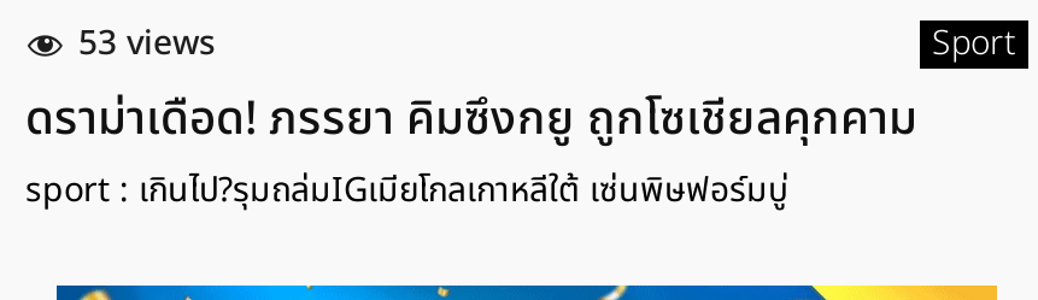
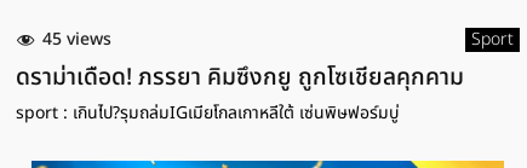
[78,18,216,69] 53 views -> [42,27,111,52] 45 views

